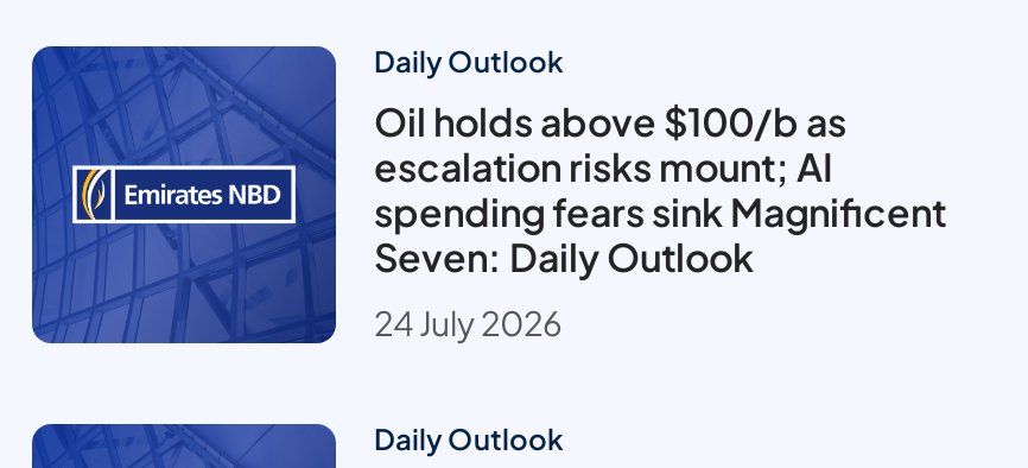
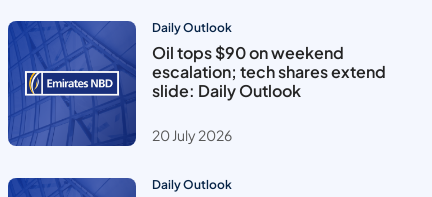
[374,96,946,343] Oil holds above $100/b as | escalation risks mount; AI | spending fears sink Magnificent | Seven: Daily Outlook | 24 July 2026 -> [152,42,386,144] Oil tops $90 on weekend | escalation; tech shares extend | slide: Daily Outlook | 20 July 2026

